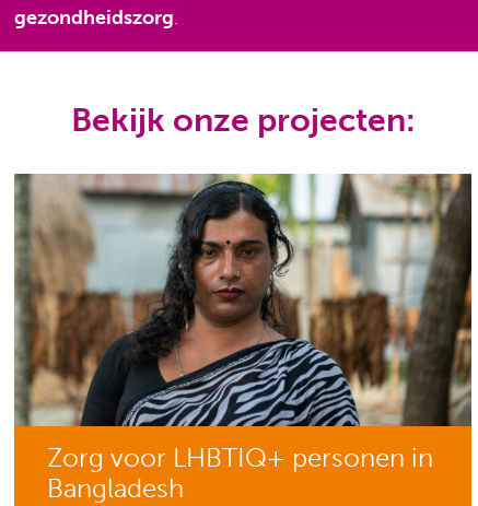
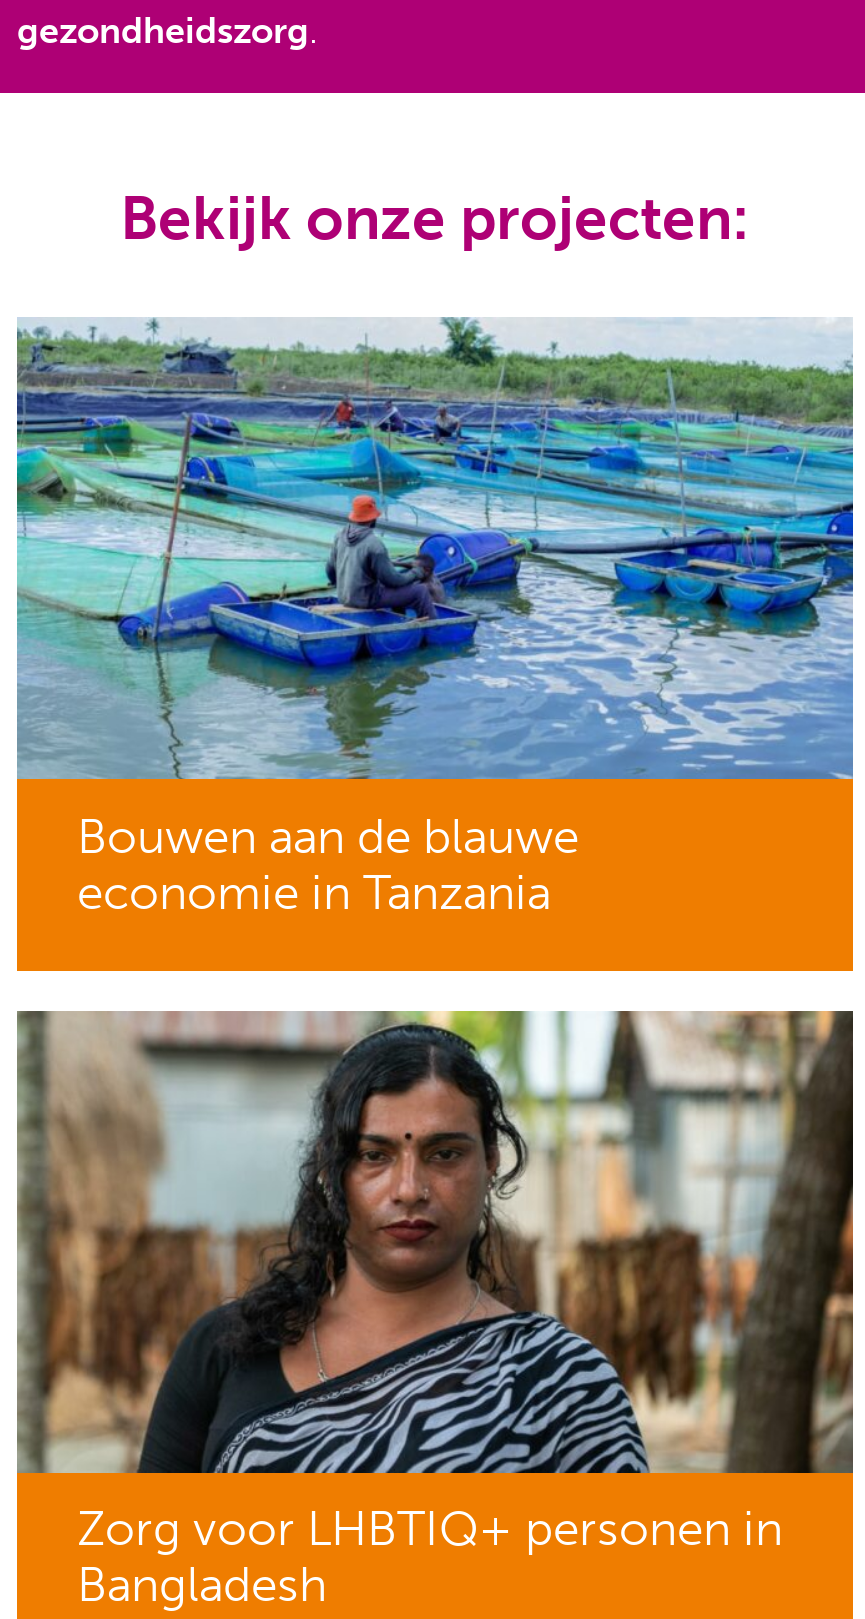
none -> [15,317,855,920] [image] | Bouwen aan de blauwe | economie in Tanzania

